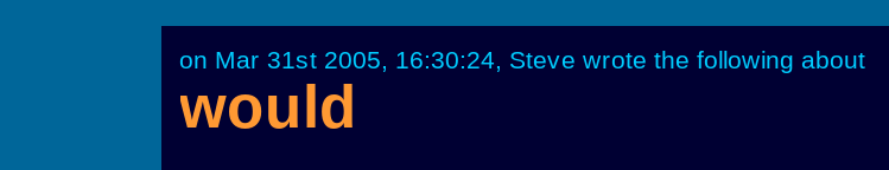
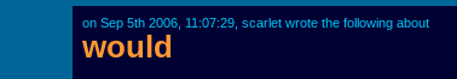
[179,45,865,73] on Mar 31st 2005, 16:30:24, Steve wrote the following about -> [82,16,429,30] on Sep 5th 2006, 11:07:29, scarlet wrote the following about

